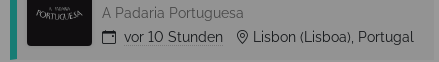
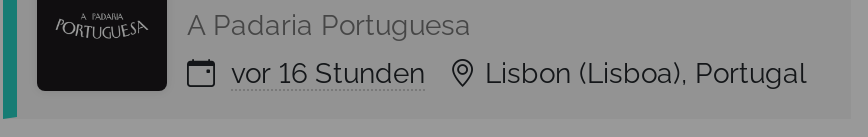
[124,29,414,45] vor 10 Stunden Lisbon (Lisboa), Portugal -> [231,57,807,89] vor 16 Stunden Lisbon (Lisboa), Portugal

